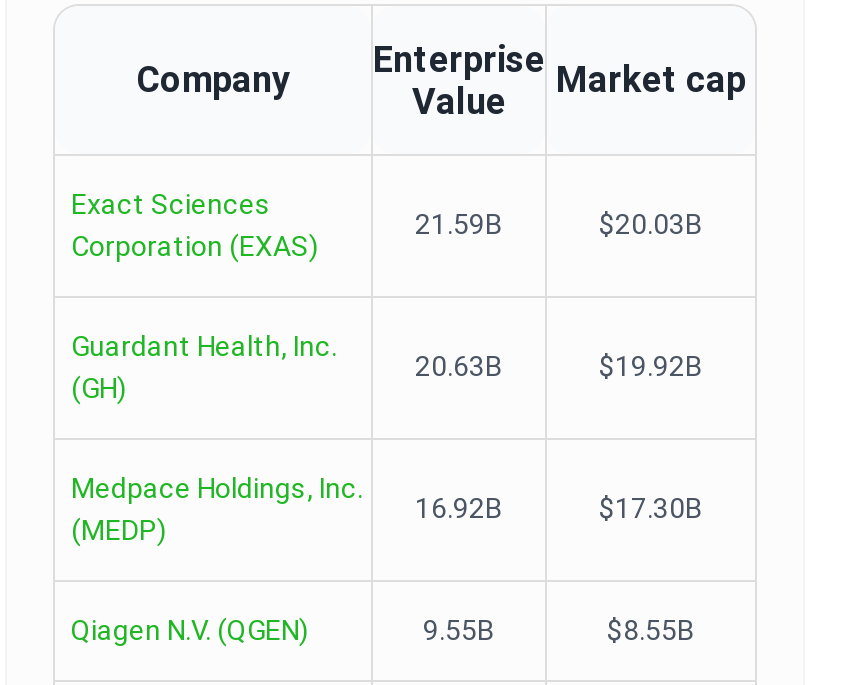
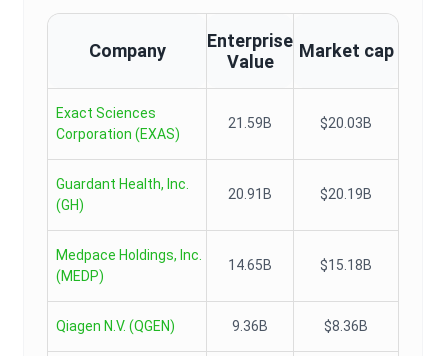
[415,350,703,382] 20.63B | $19.92B -> [228,186,372,202] 20.91B | $20.19B
[415,492,703,524] 16.92B | $17.30B -> [228,257,372,273] 14.65B | $15.18B
[423,614,695,646] 9.55B | $8.55B -> [232,318,368,334] 9.36B | $8.36B

